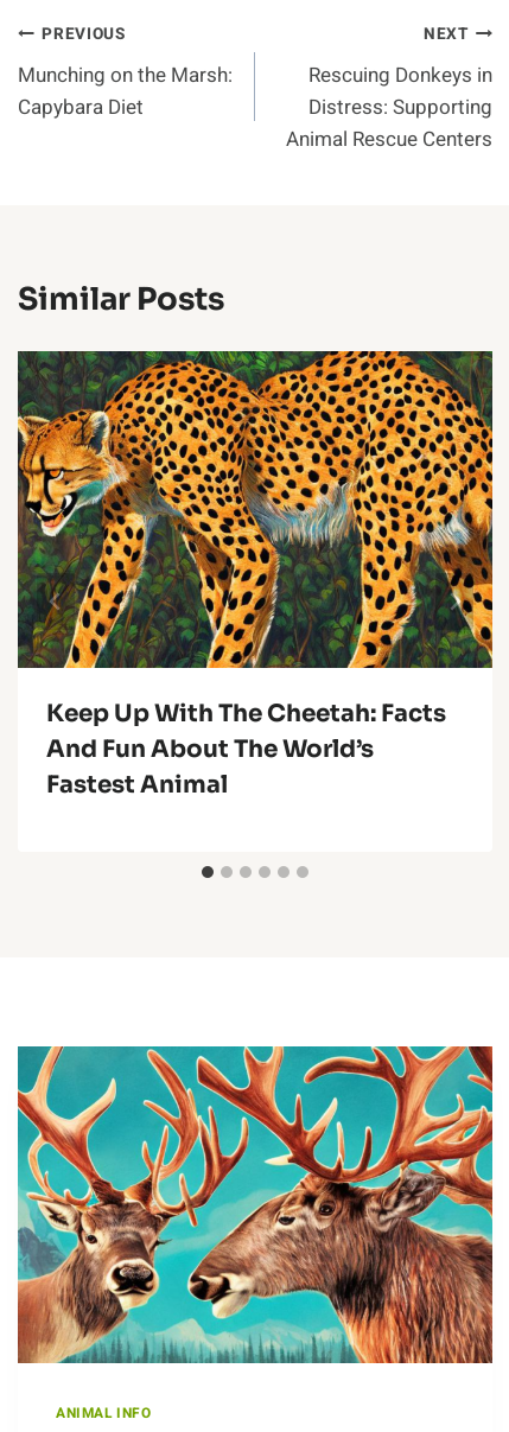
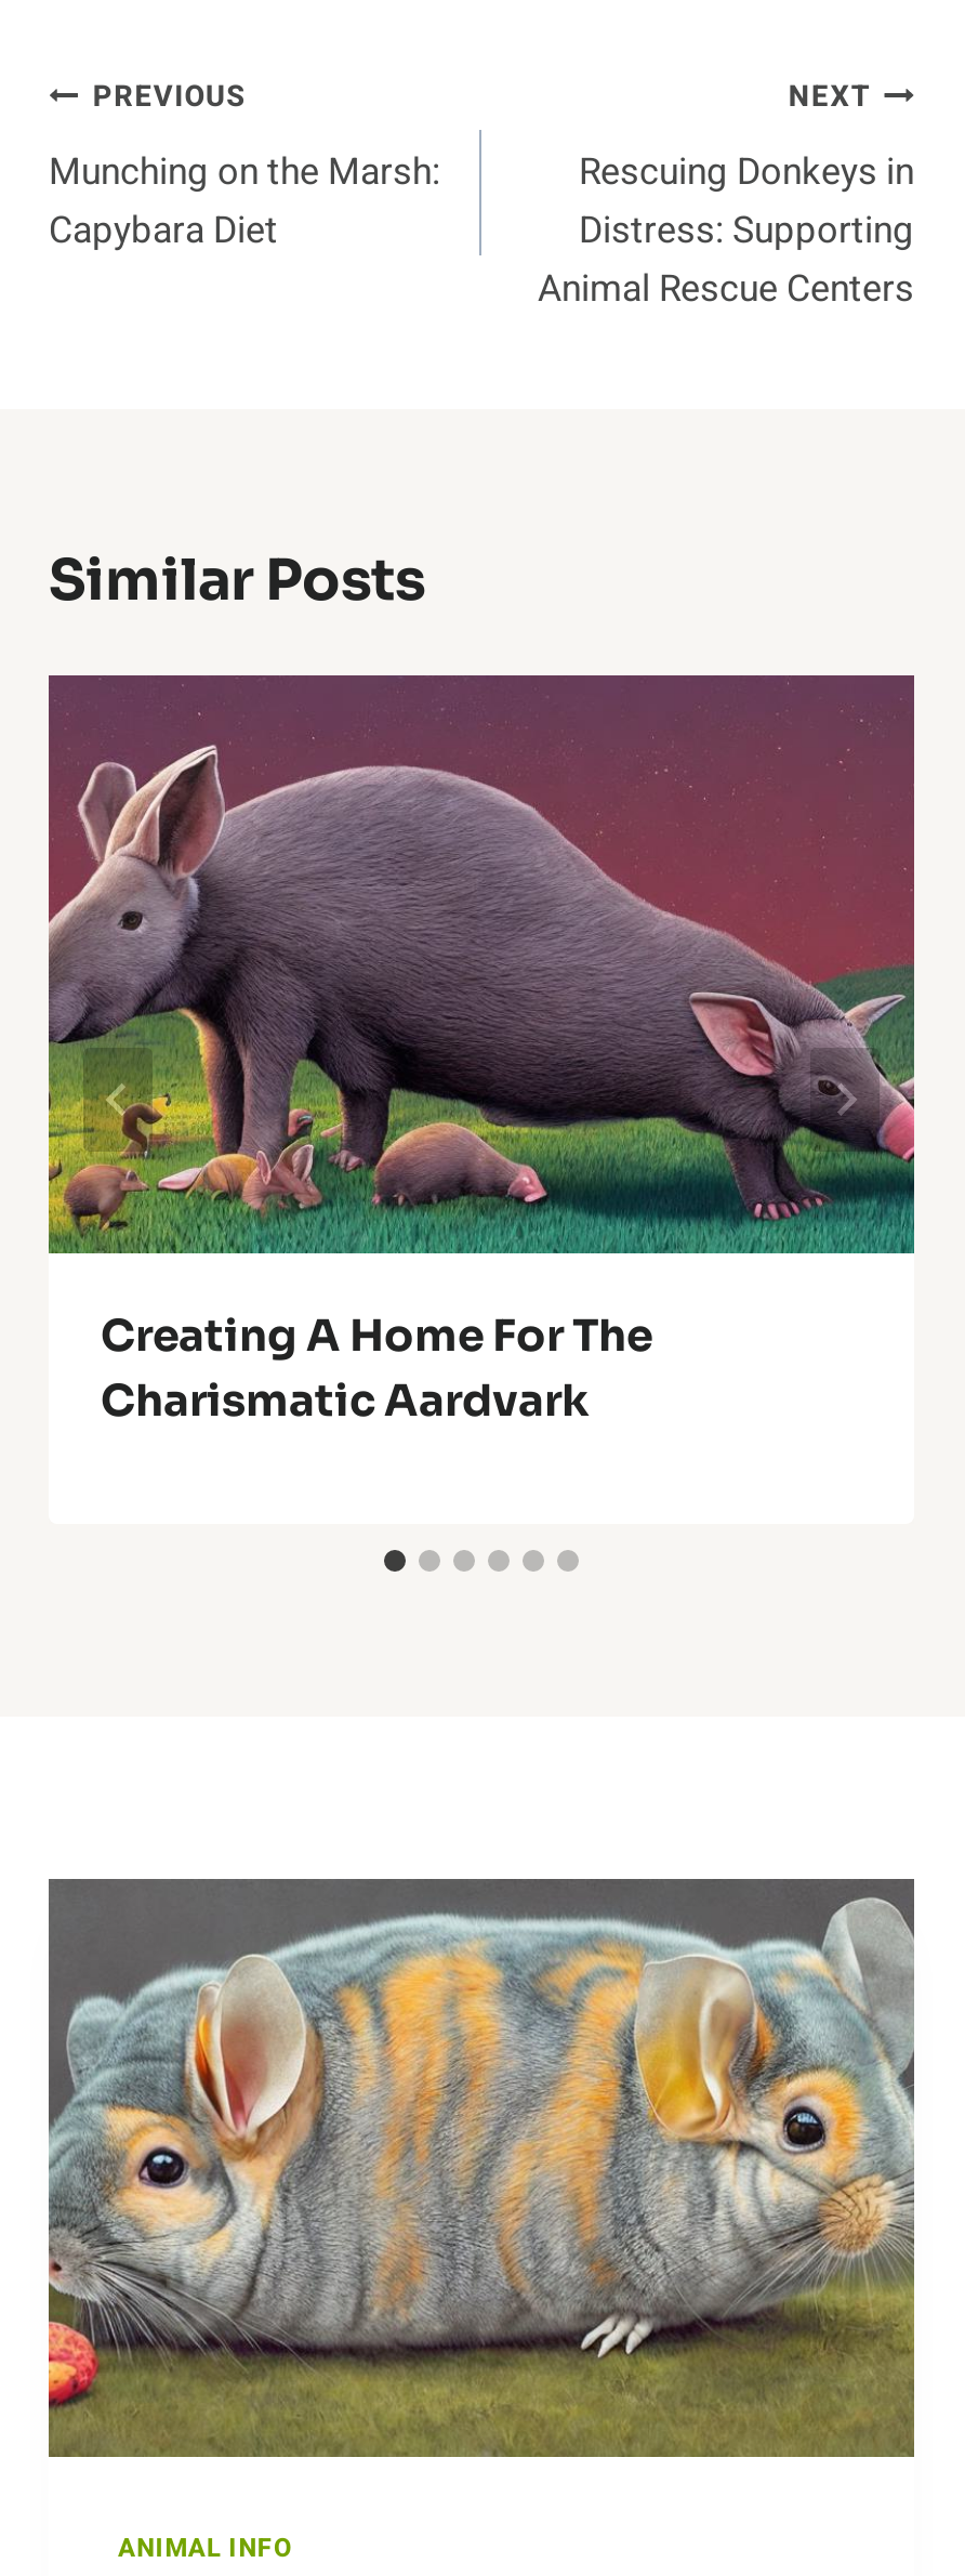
[17,350,494,799] [image] | Keep Up With The Cheetah: Facts | And Fun About The World’s | Fastest Animal -> [47,673,916,1428] [image] | Creating A Home For The | Charismatic Aardvark
[17,1045,494,1364] [image] -> [47,1877,916,2459] [image]

